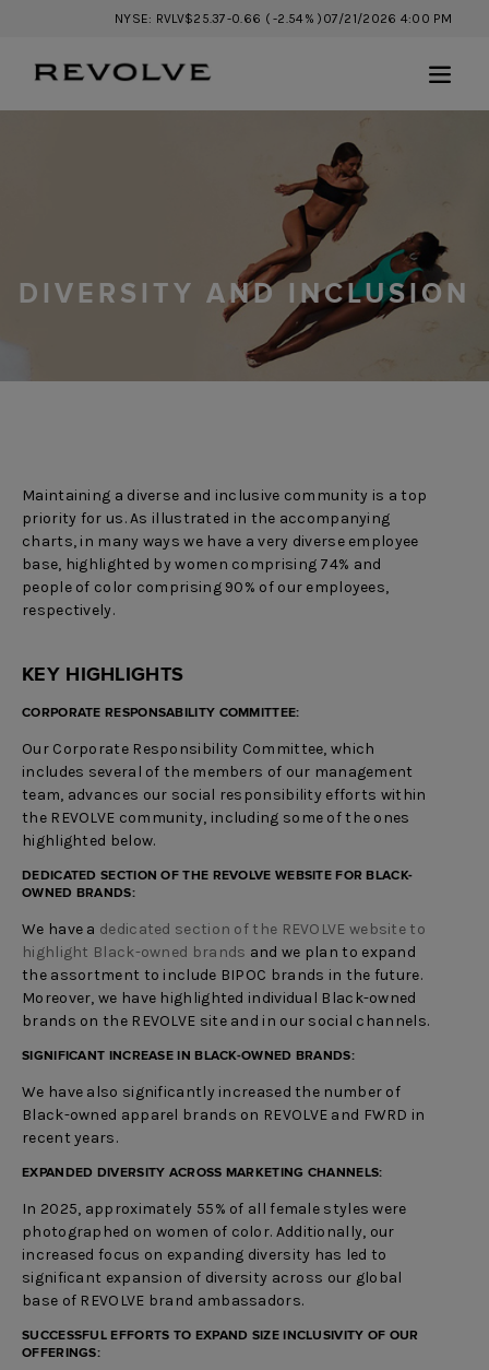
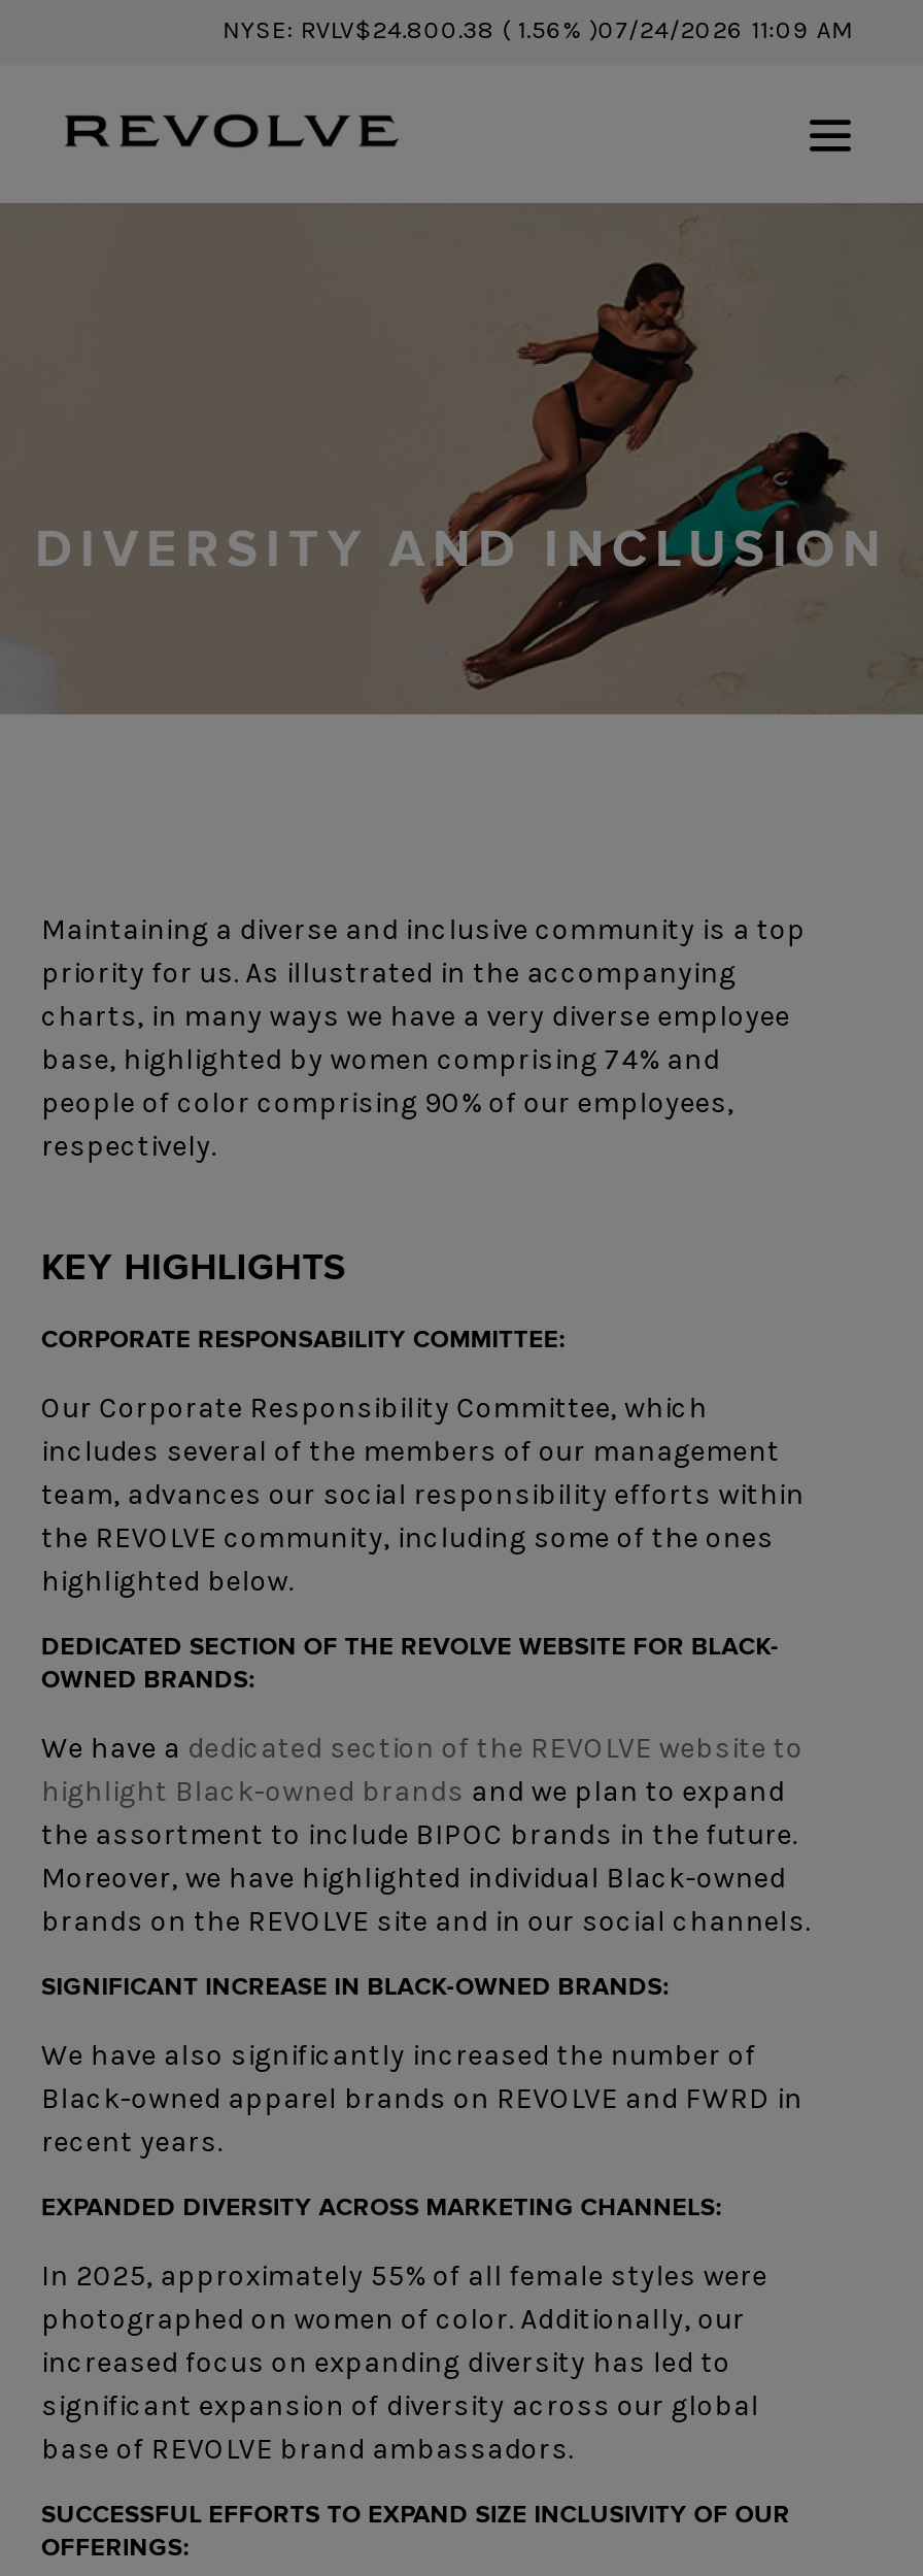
[115,10,452,26] NYSE: RVLV$25.37-0.66 ( -2.54% )07/21/2026 4:00 PM -> [223,14,853,43] NYSE: RVLV$24.800.38 ( 1.56% )07/24/2026 11:09 AM

